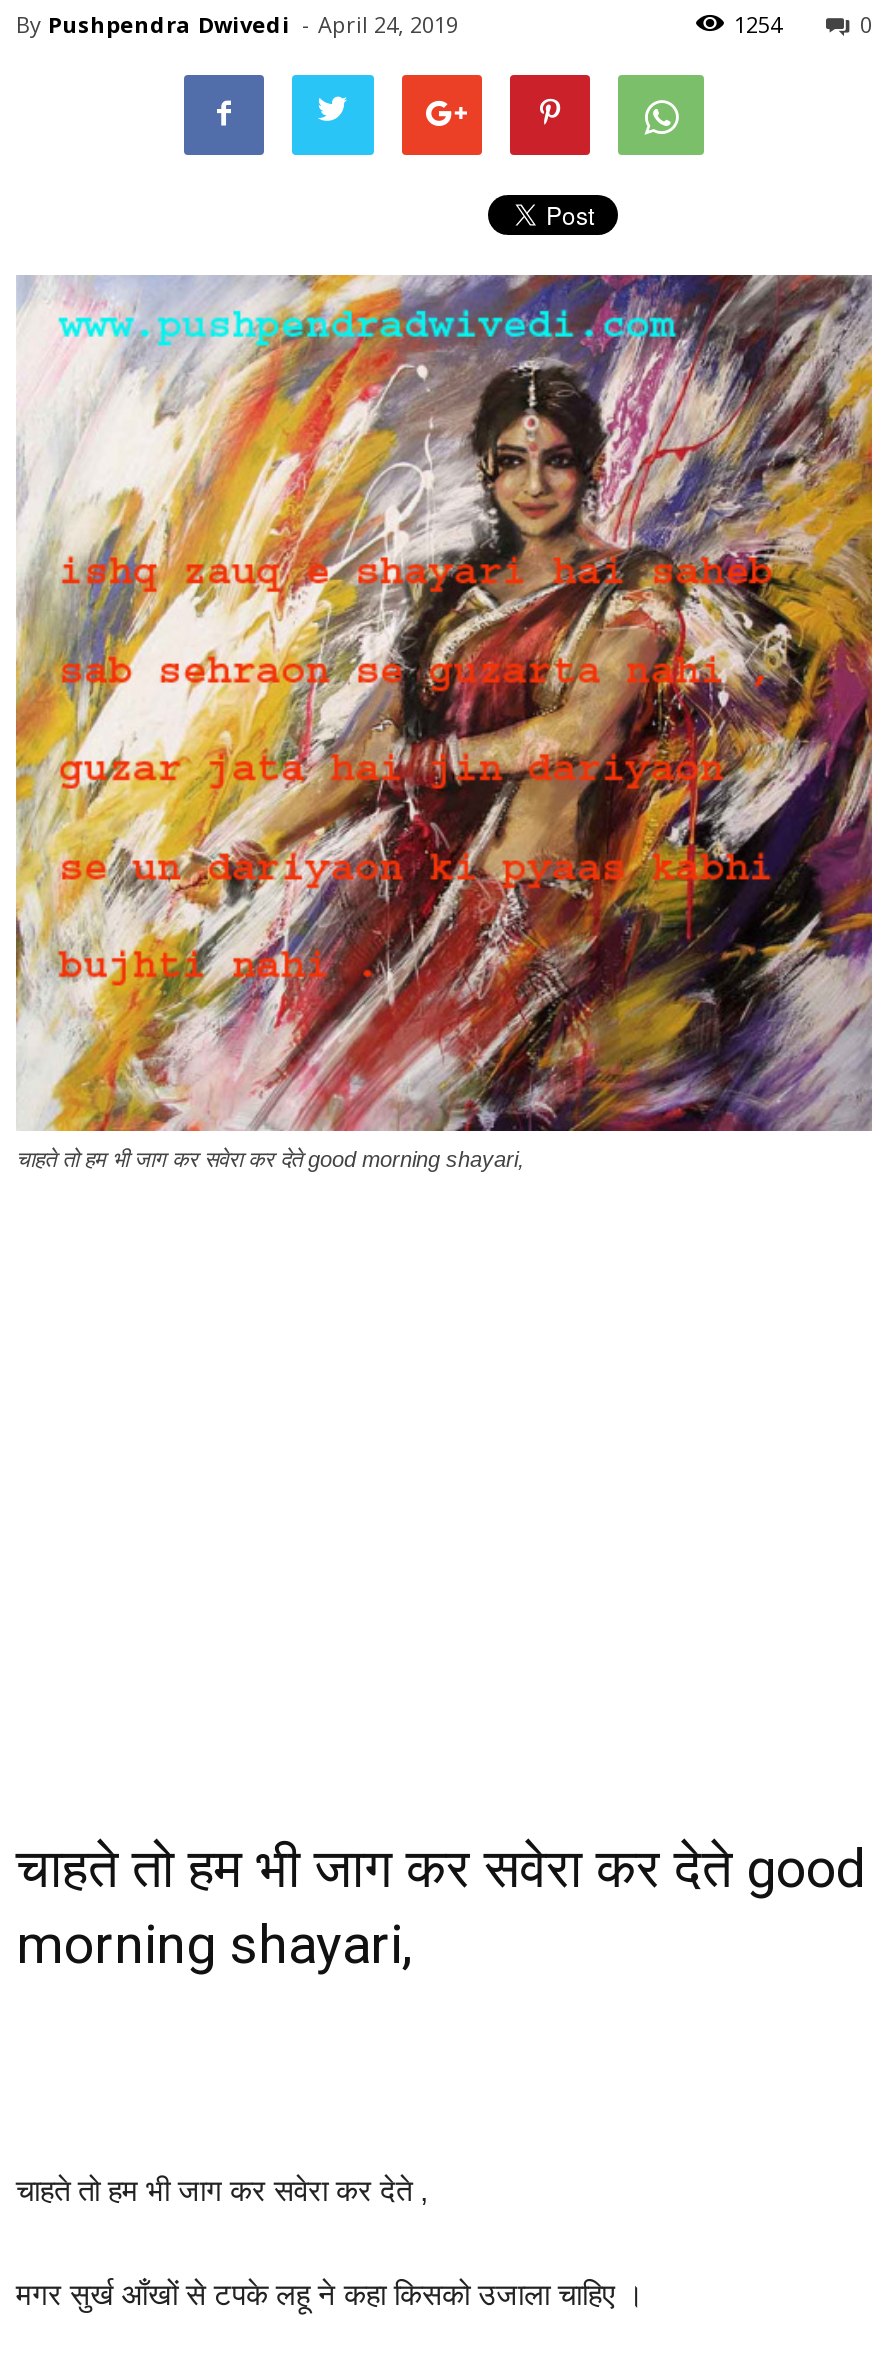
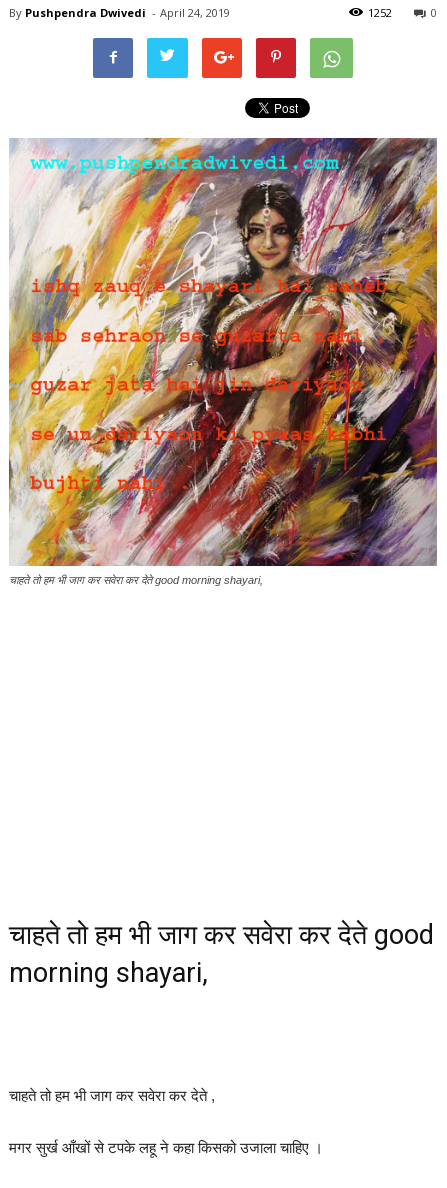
[734,9,782,39] 1254 -> [368,5,392,20] 1252

